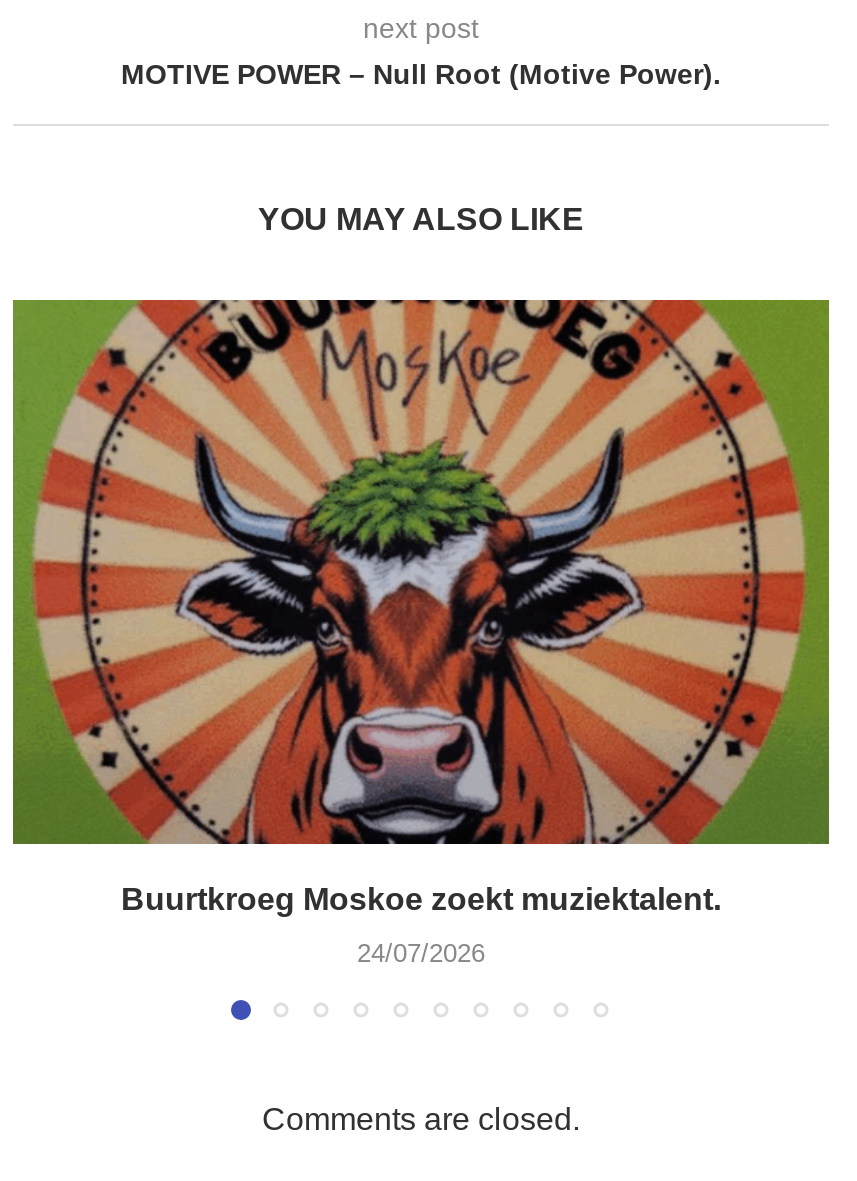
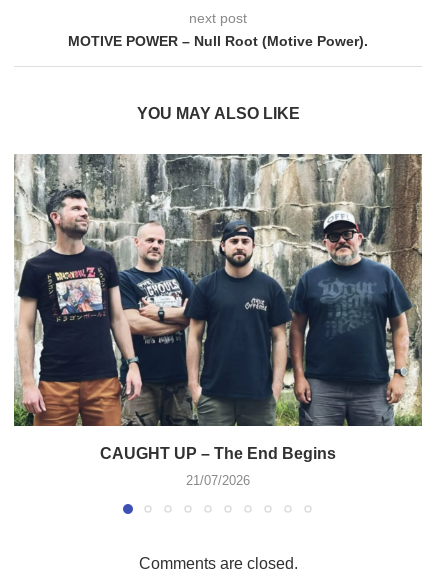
[11,298,831,915] [image] | Buurtkroeg Moskoe zoekt muziektalent. -> [14,153,422,462] [image] | CAUGHT UP – The End Begins
[357,937,485,967] 24/07/2026 -> [186,473,250,488] 21/07/2026

